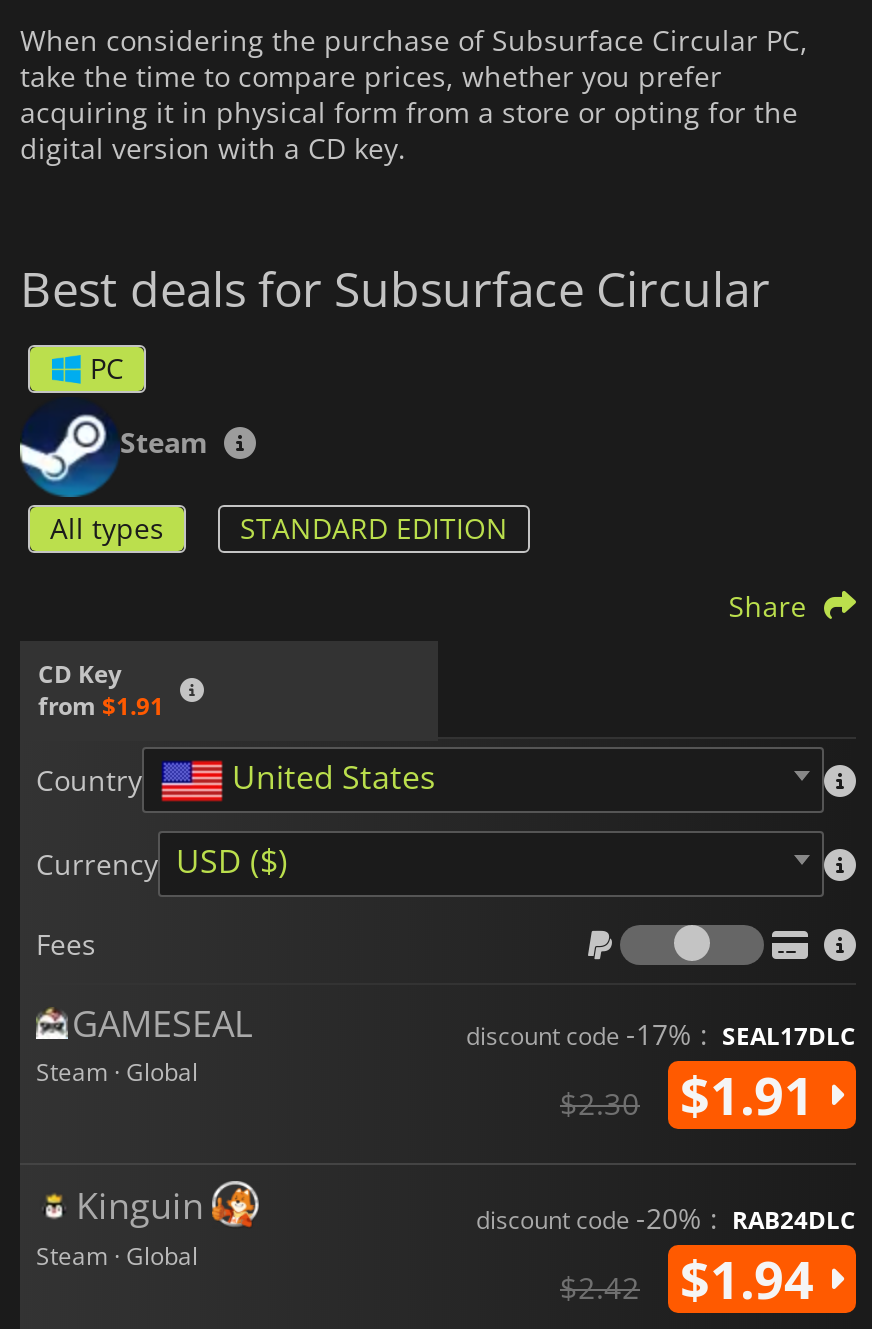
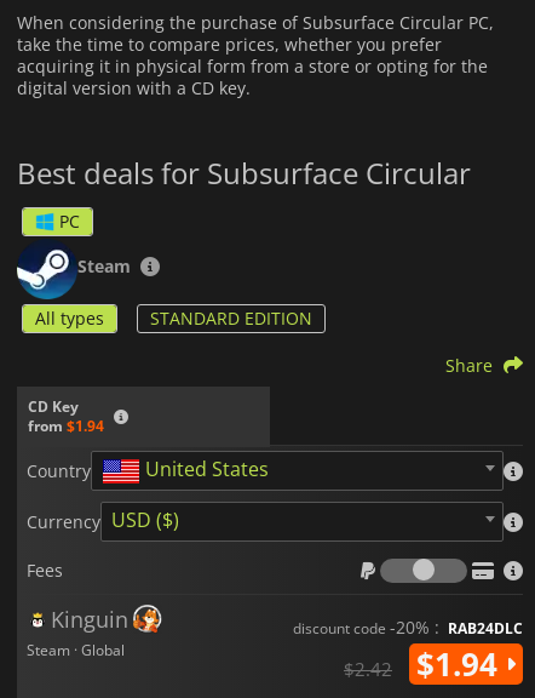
[38,688,164,722] from $1.91 -> [28,415,104,436] from $1.94
[36,998,252,1088] GAMESEAL | Steam · Global -> none
[466,1014,856,1130] discount code -17% : SEAL17DLC | $2.30 | $1.91 -> none

